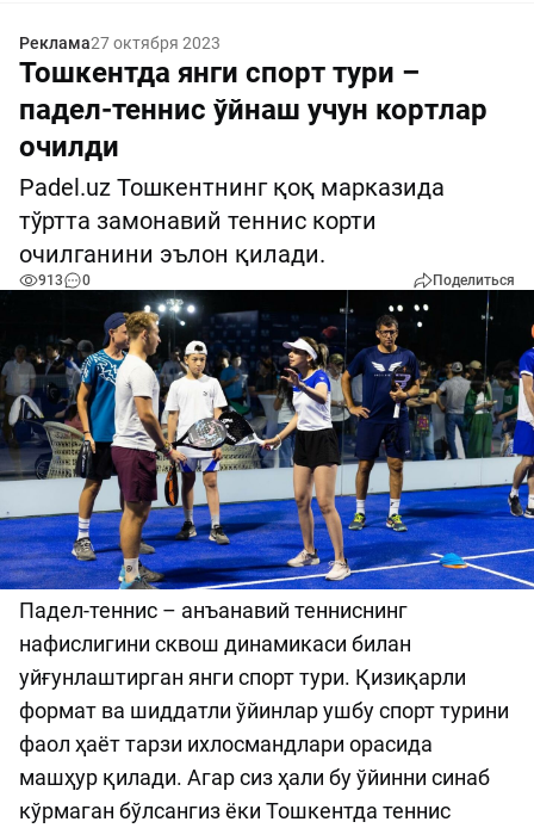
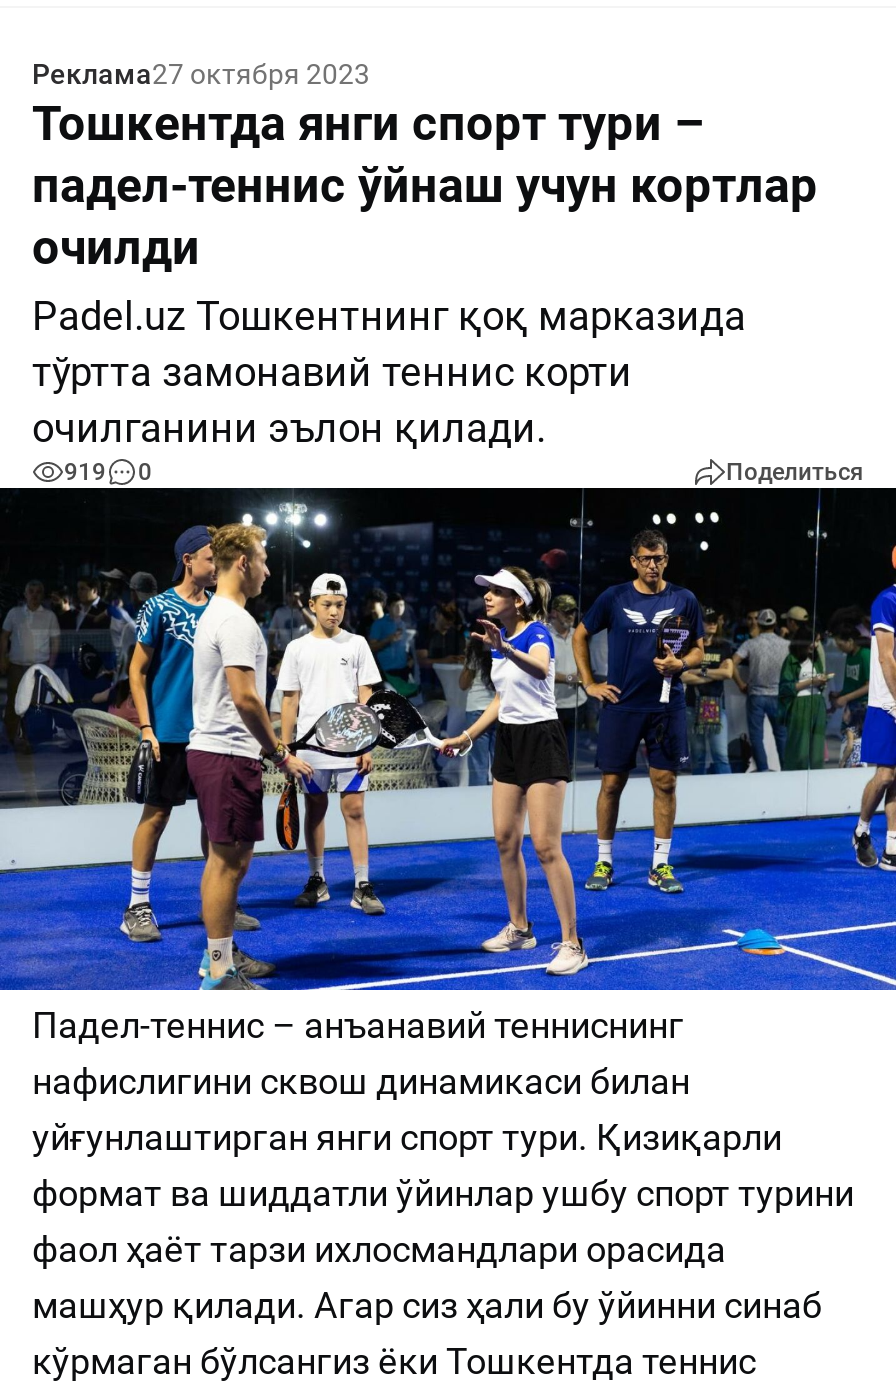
[38,272,91,289] 913 0 -> [64,458,152,486] 919 0

